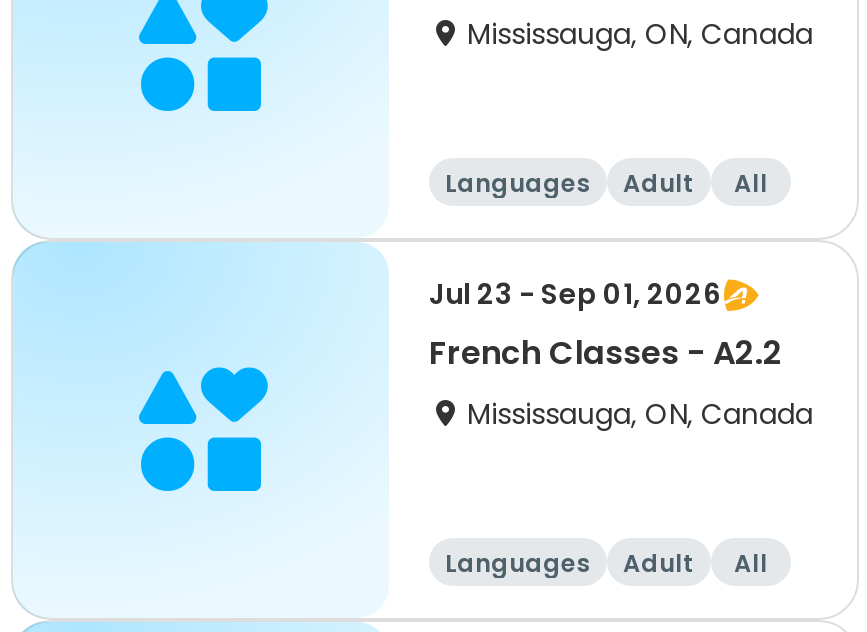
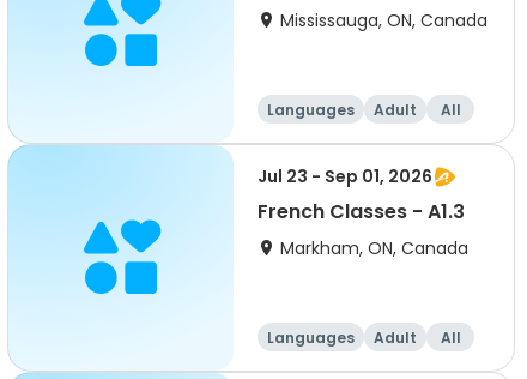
[429,330,783,376] French Classes - A2.2 -> [258,198,465,225] French Classes - A1.3
[467,394,813,434] Mississauga, ON, Canada -> [280,236,468,260] Markham, ON, Canada

